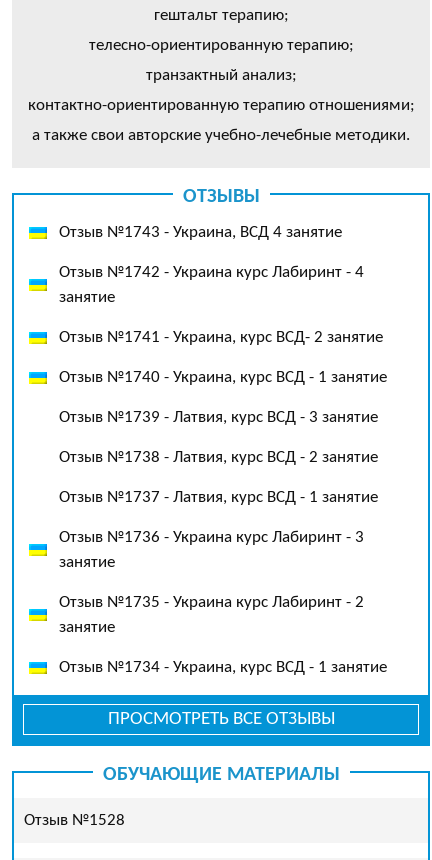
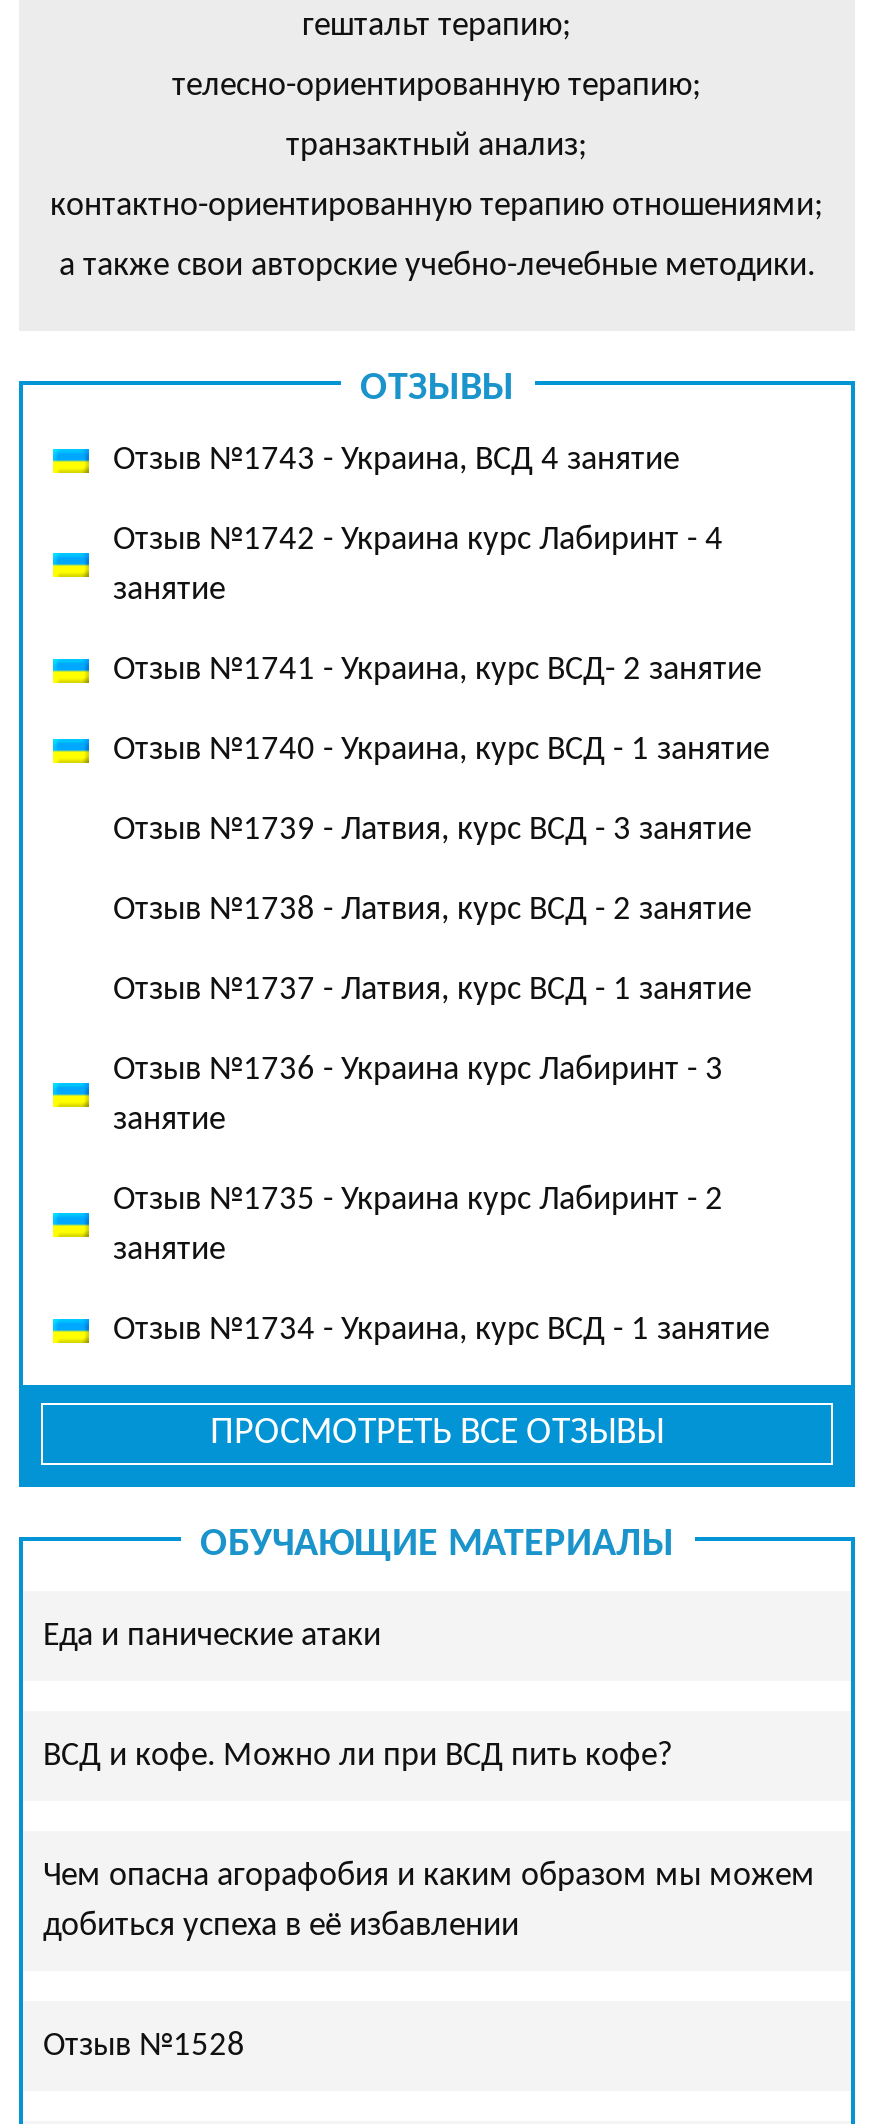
none -> [43,1619,381,1653] Еда и панические атаки
none -> [43,1739,673,1773] ВСД и кофе. Можно ли при ВСД пить кофе?
none -> [43,1859,815,1943] Чем опасна агорафобия и каким образом мы можем | добиться успеха в её избавлении

